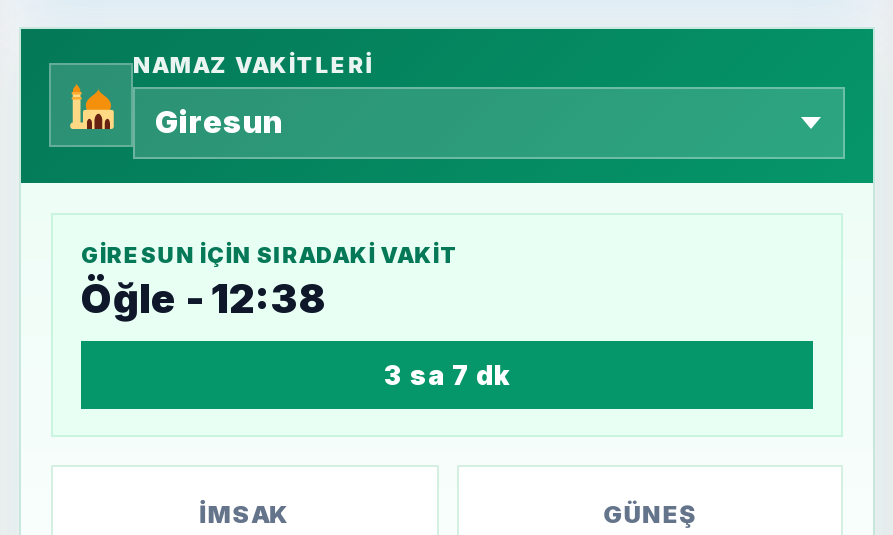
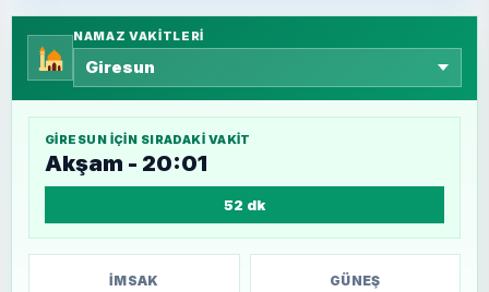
[81,275,327,323] Öğle - 12:38 -> [45,150,207,176] Akşam - 20:01
[384,359,510,391] 3 sa 7 dk -> [224,196,265,213] 52 dk

